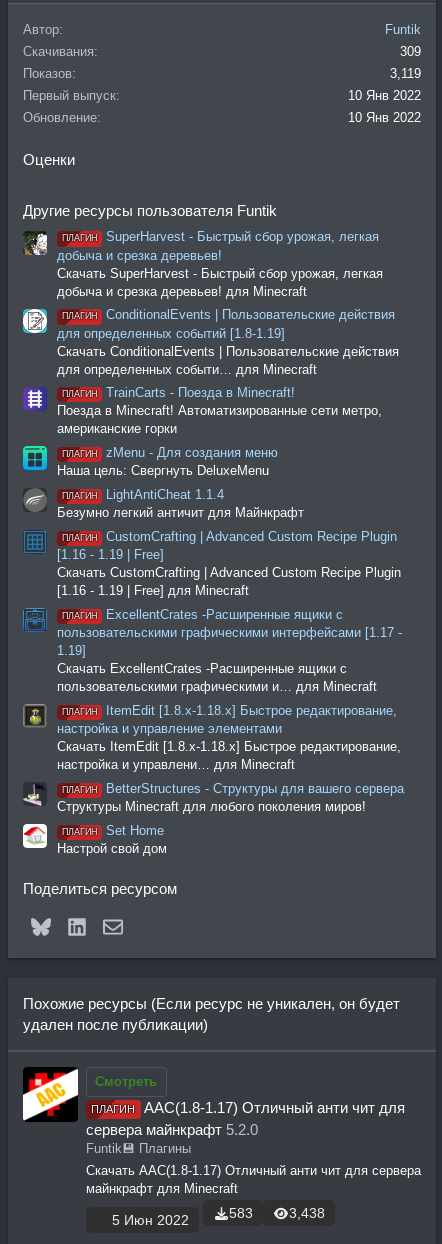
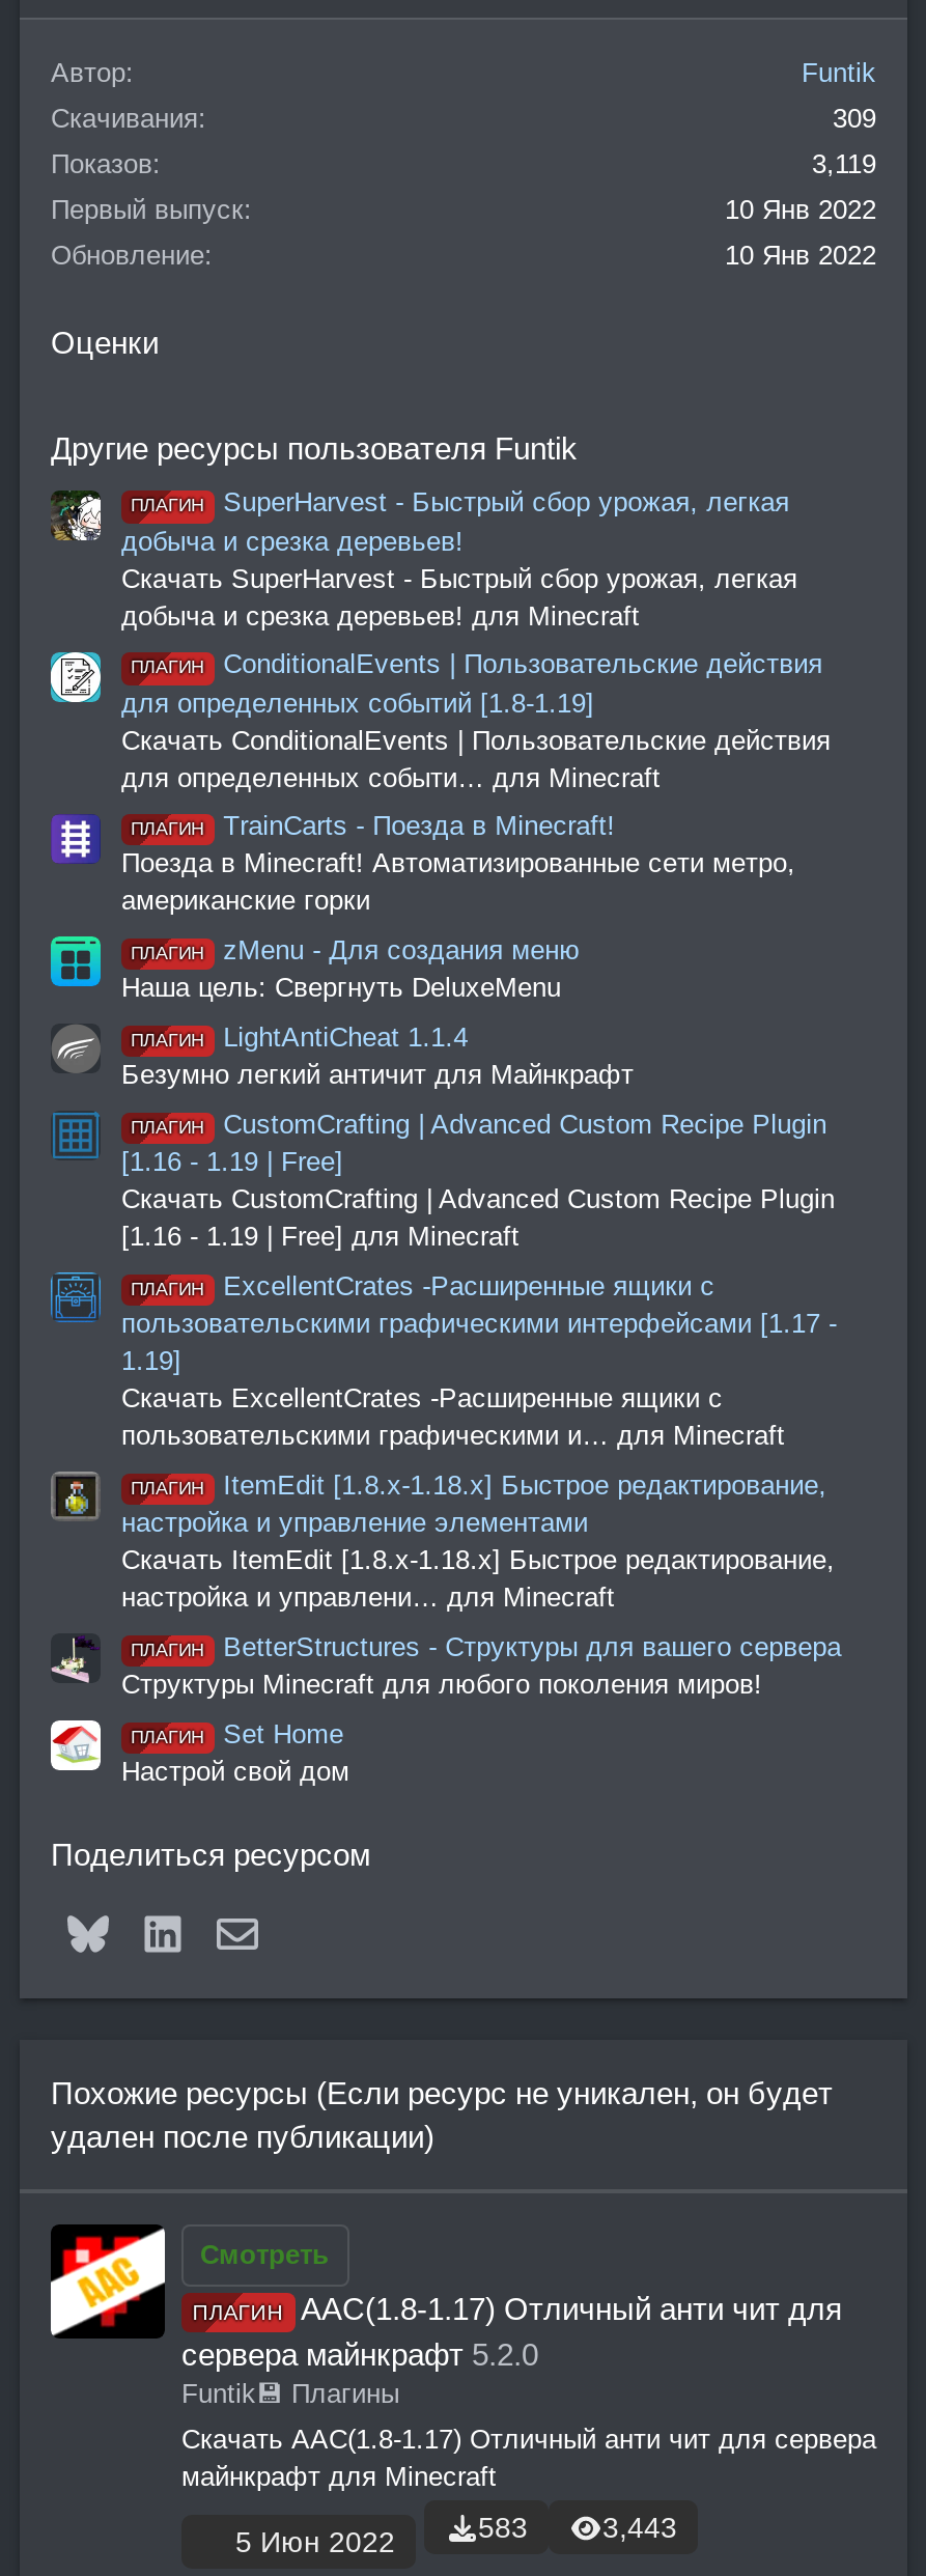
[289,1205,325,1221] 3,438 -> [602,2511,677,2545] 3,443

